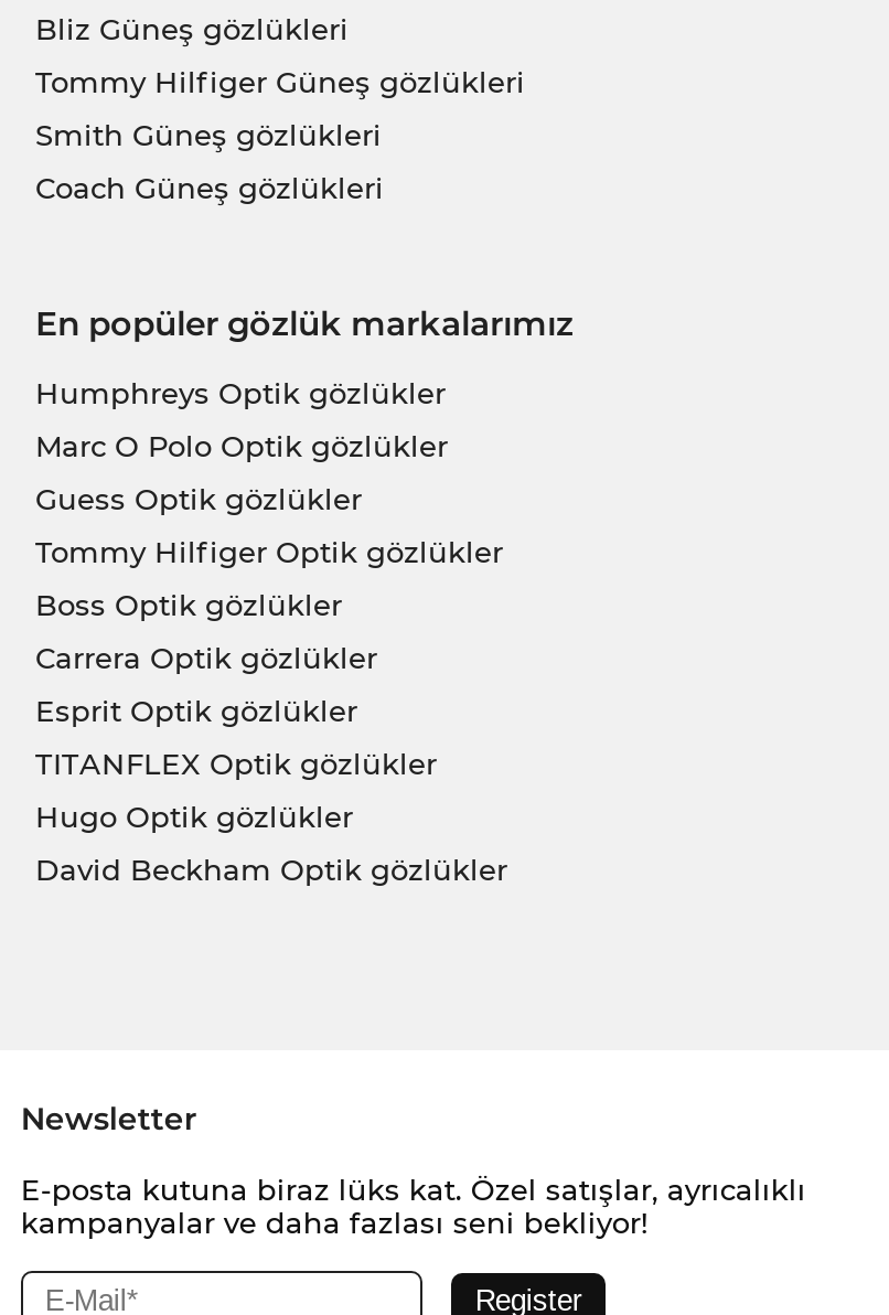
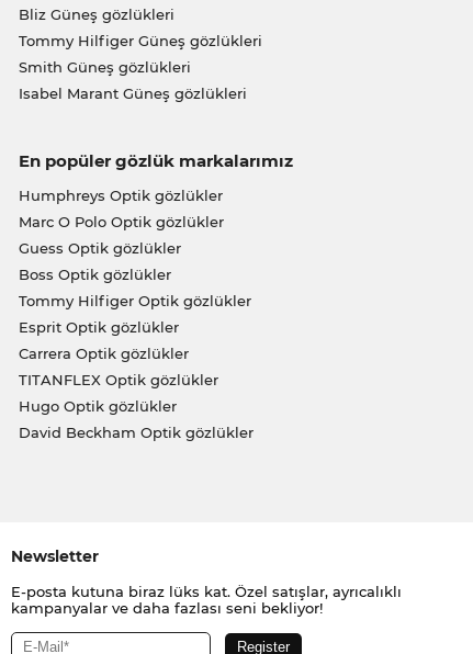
[35,170,384,205] Coach Güneş gözlükleri -> [18,84,246,102] Isabel Marant Güneş gözlükleri
moved [35,534,503,569] -> [18,292,251,309]: Tommy Hilfiger Optik gözlükler
moved [35,587,342,622] -> [18,266,171,283]: Boss Optik gözlükler
moved [35,640,377,675] -> [18,345,188,362]: Carrera Optik gözlükler
moved [35,693,357,728] -> [18,318,178,336]: Esprit Optik gözlükler

